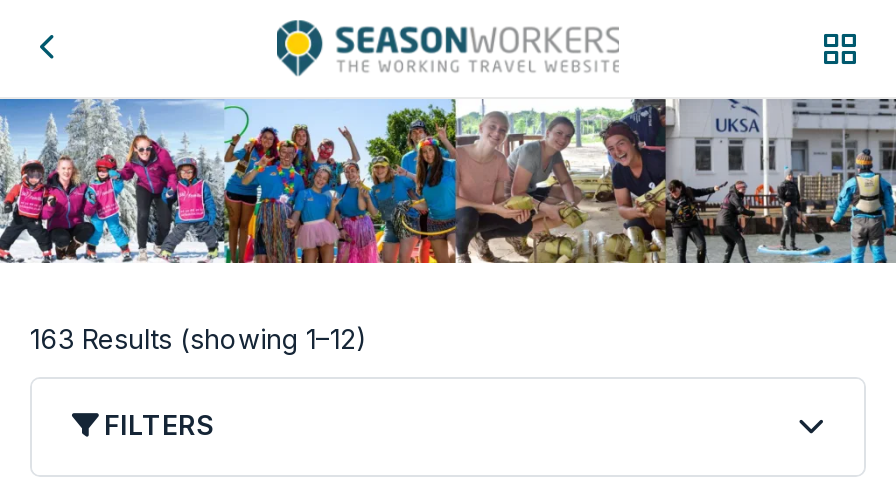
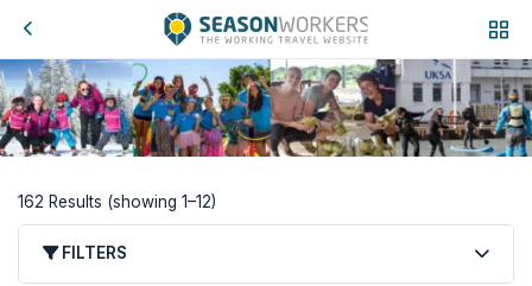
[30,322,364,354] 163 Results (showing 1–12) -> [18,192,216,211] 162 Results (showing 1–12)

